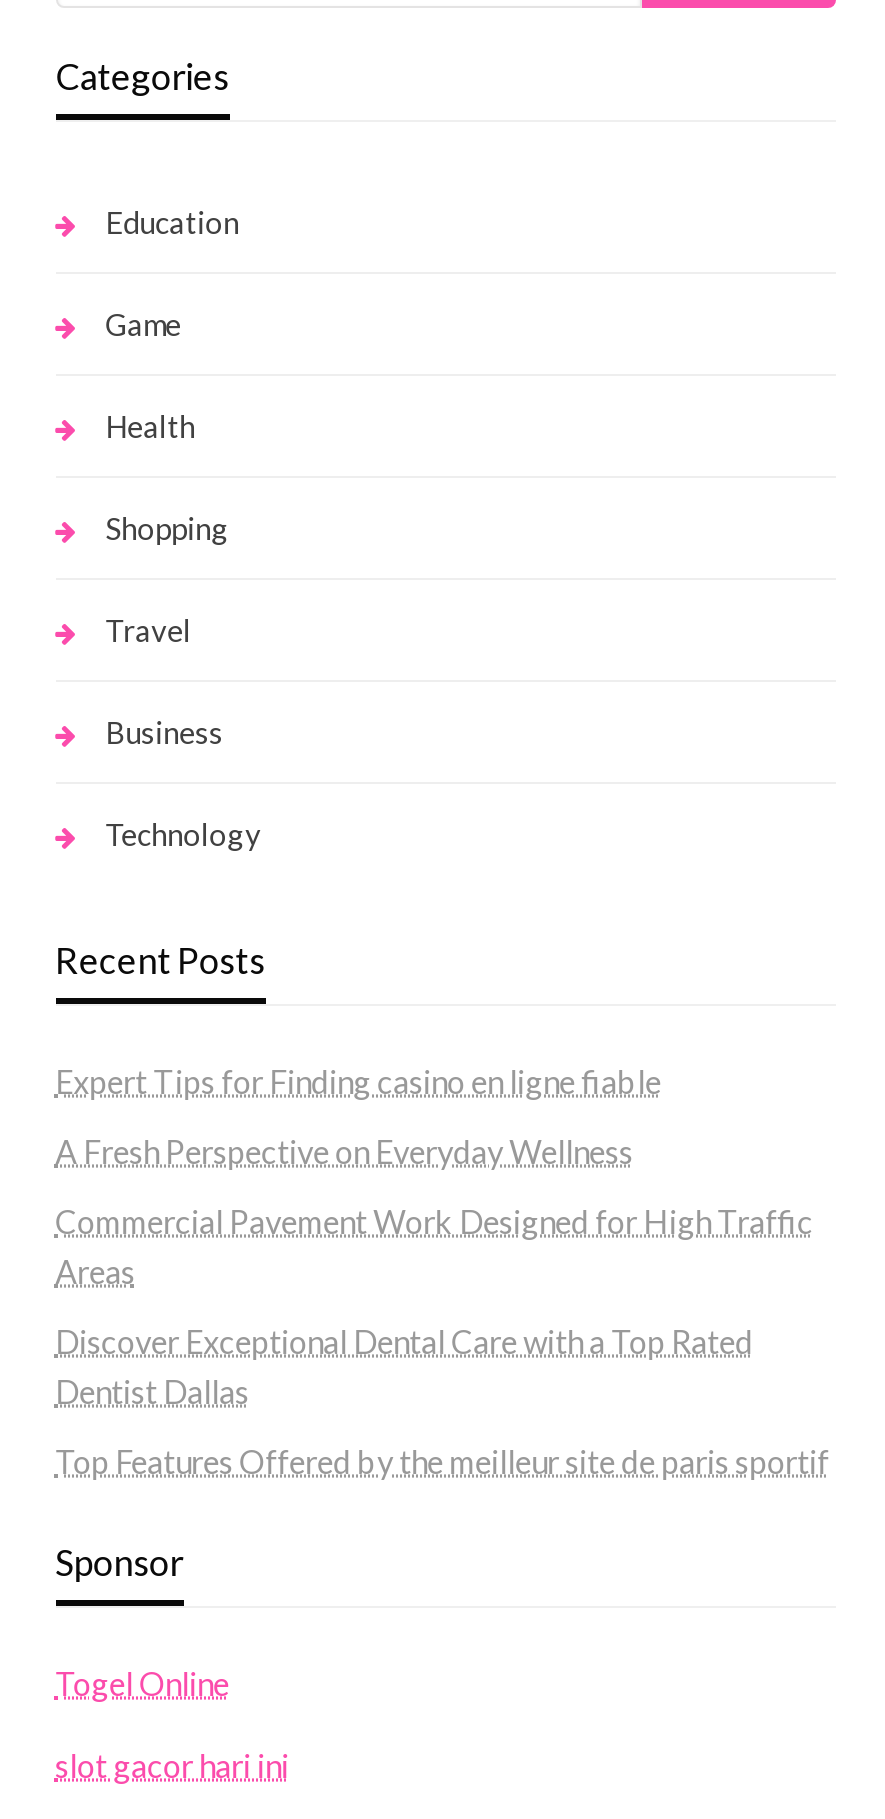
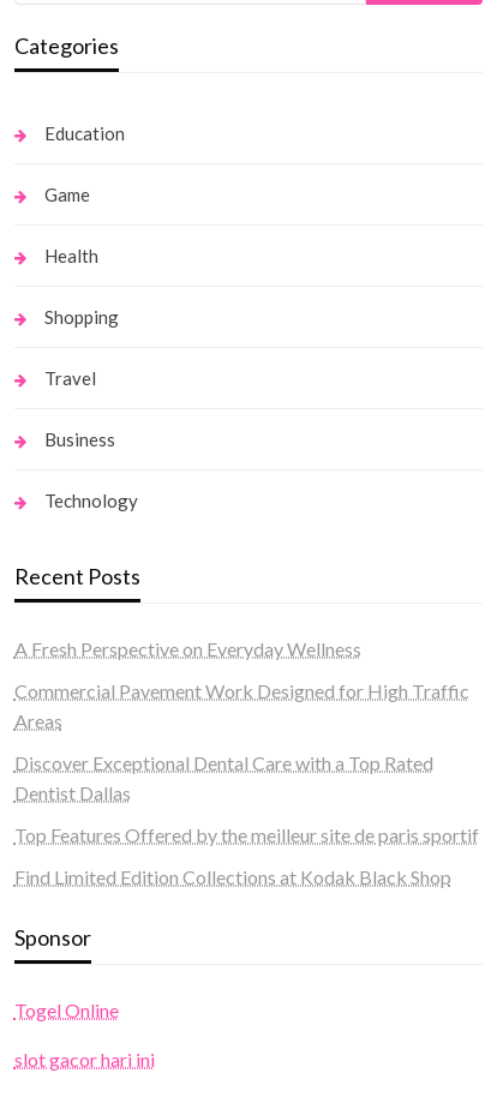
[55,1062,661,1100] Expert Tips for Finding casino en ligne fiable -> none
moved [55,1132,829,1480] -> [14,637,479,846]: A Fresh Perspective on Everyday Wellness | Commercial Pavement Work Designed for High Traffic | Areas | Discover Exceptional Dental Care with a Top Rated | Dentist Dallas | Top Features Offered by the meilleur site de paris sportif
none -> [14,865,451,888] Find Limited Edition Collections at Kodak Black Shop

